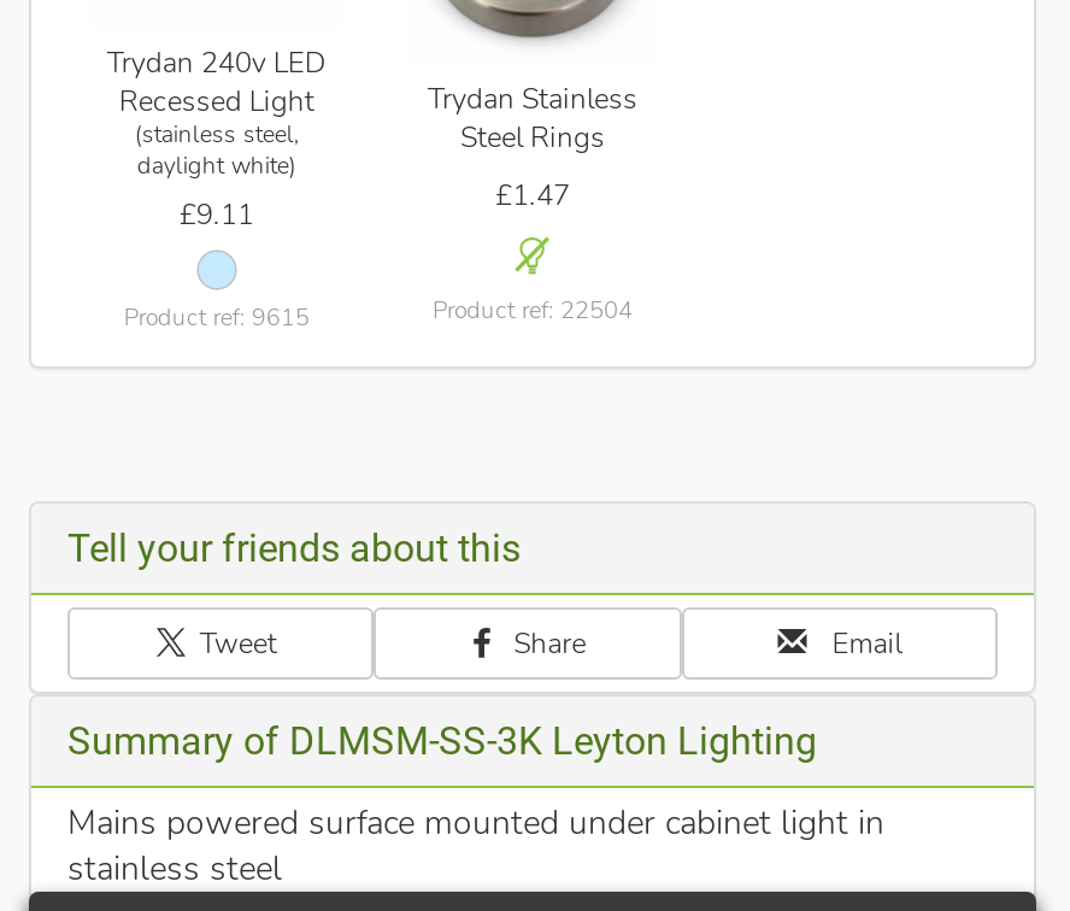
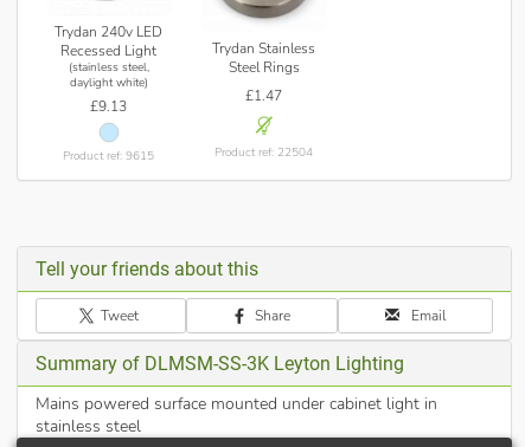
[179,196,254,235] £9.11 -> [90,96,127,115] £9.13

